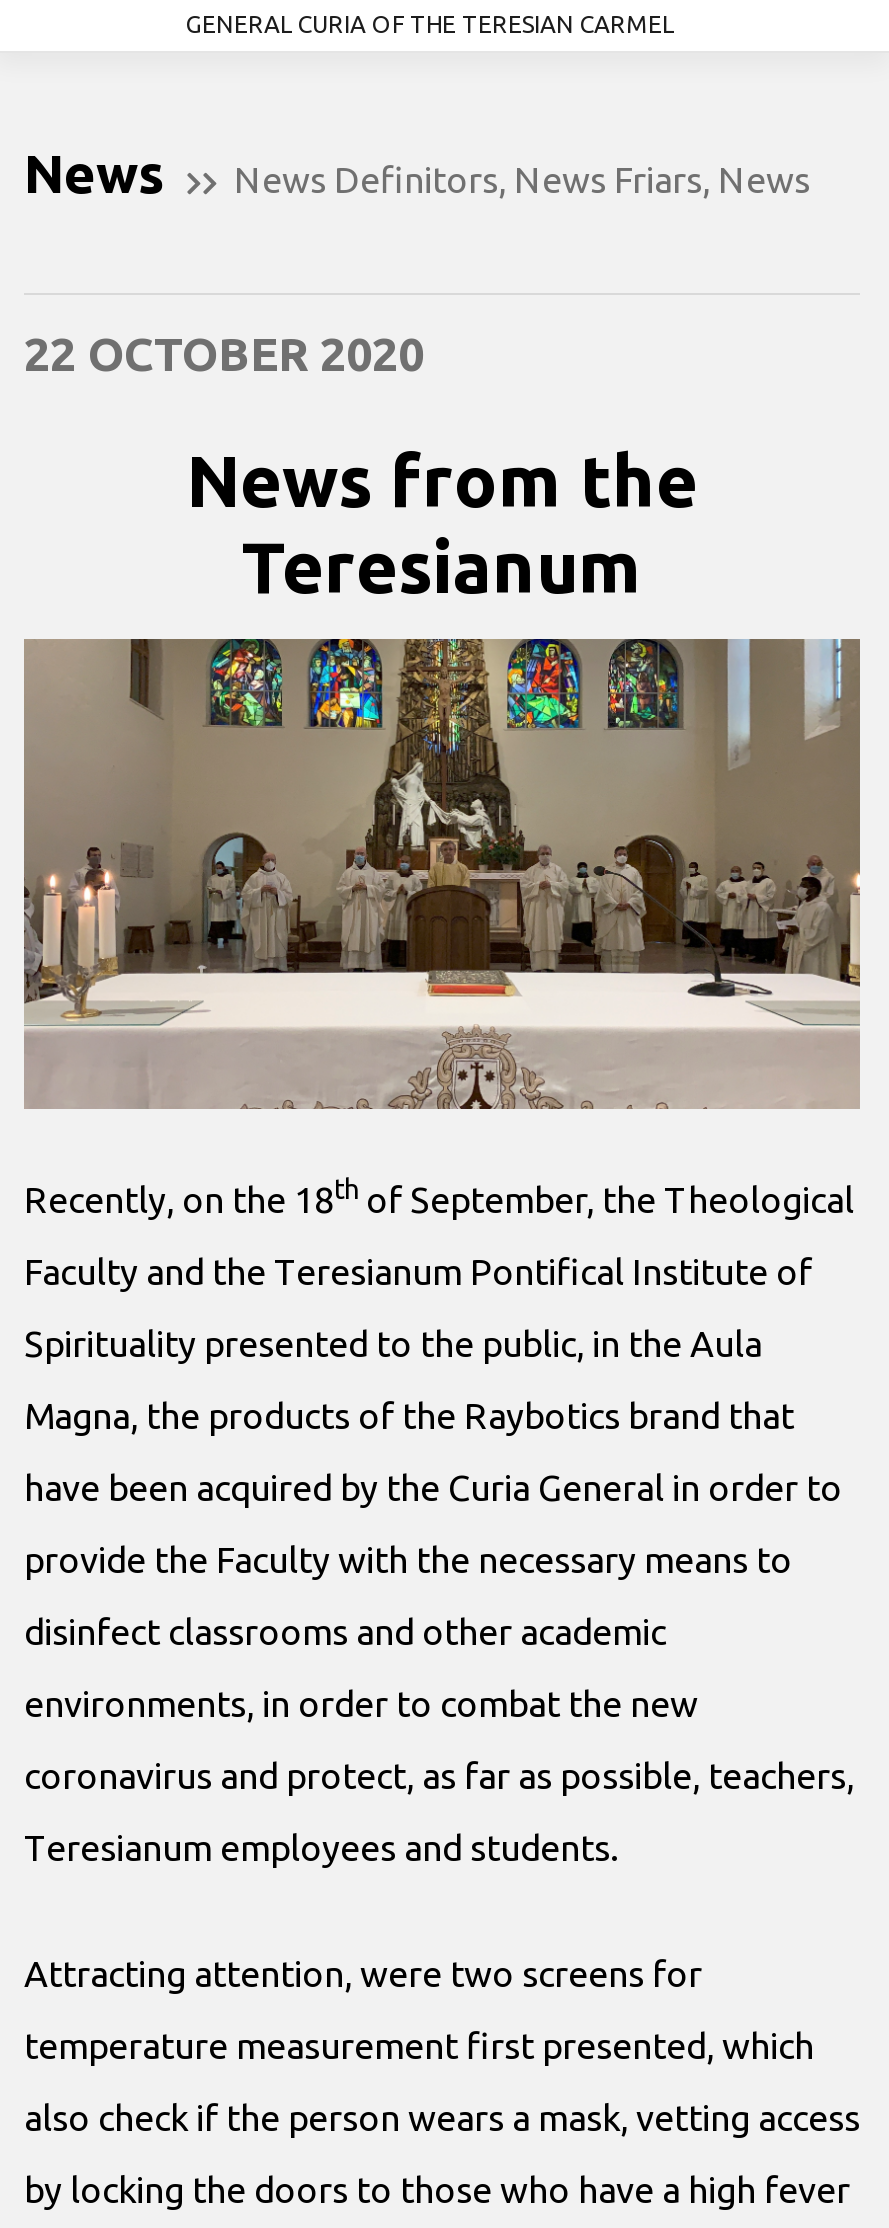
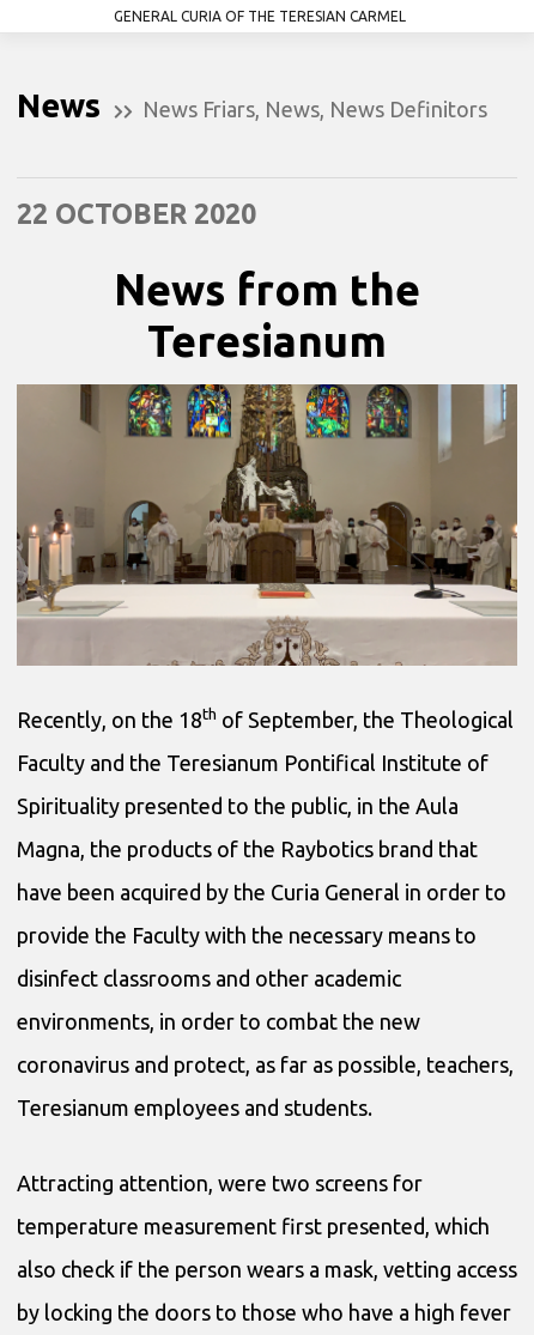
[234,159,810,199] News Definitors, News Friars, News -> [142,97,487,121] News Friars, News, News Definitors

